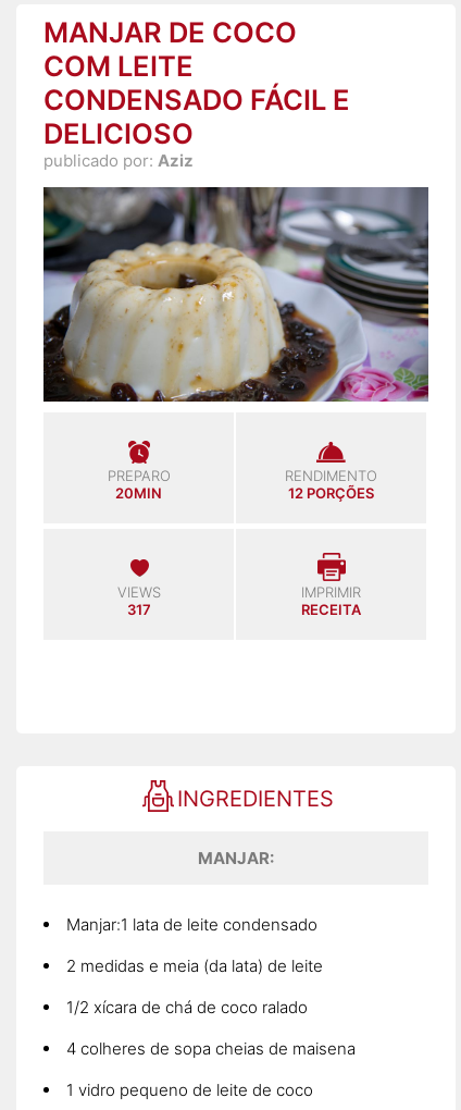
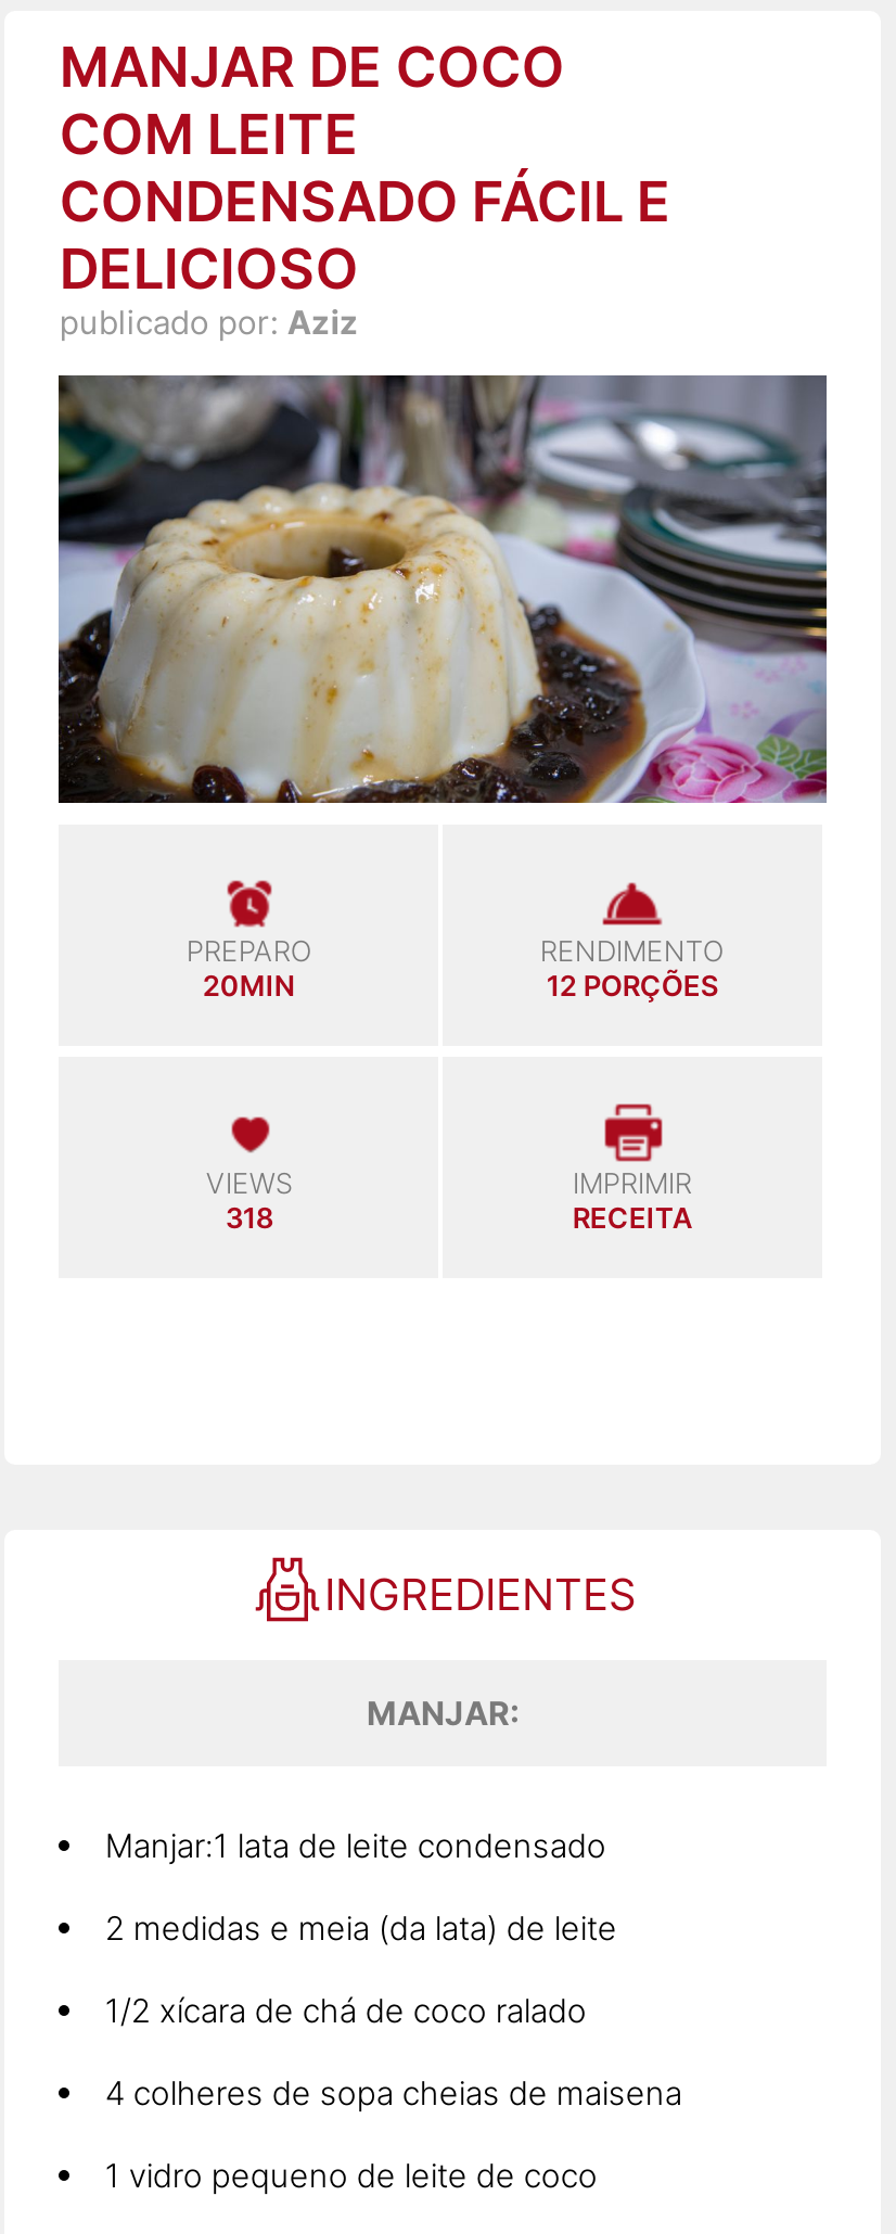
[127,600,151,618] 317 -> [225,1199,273,1234] 318

